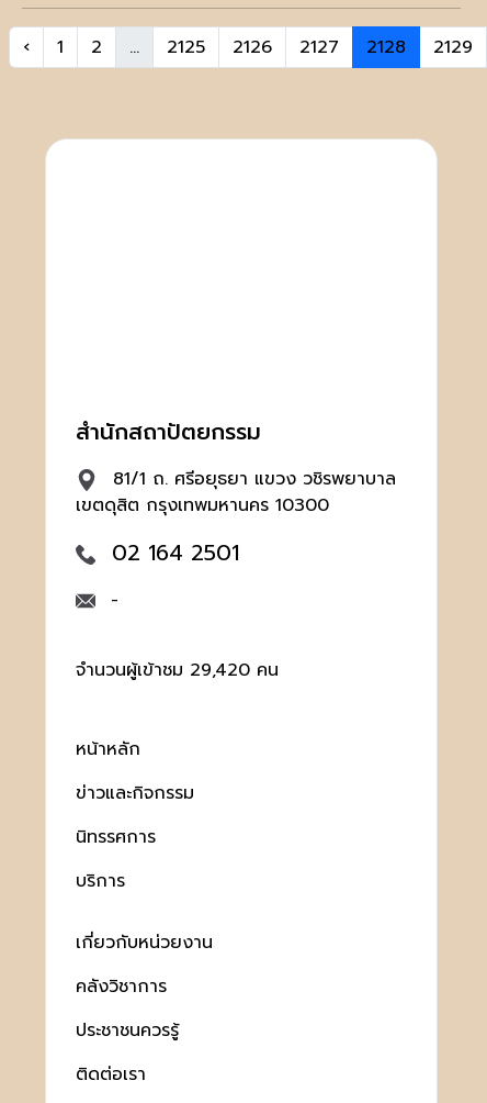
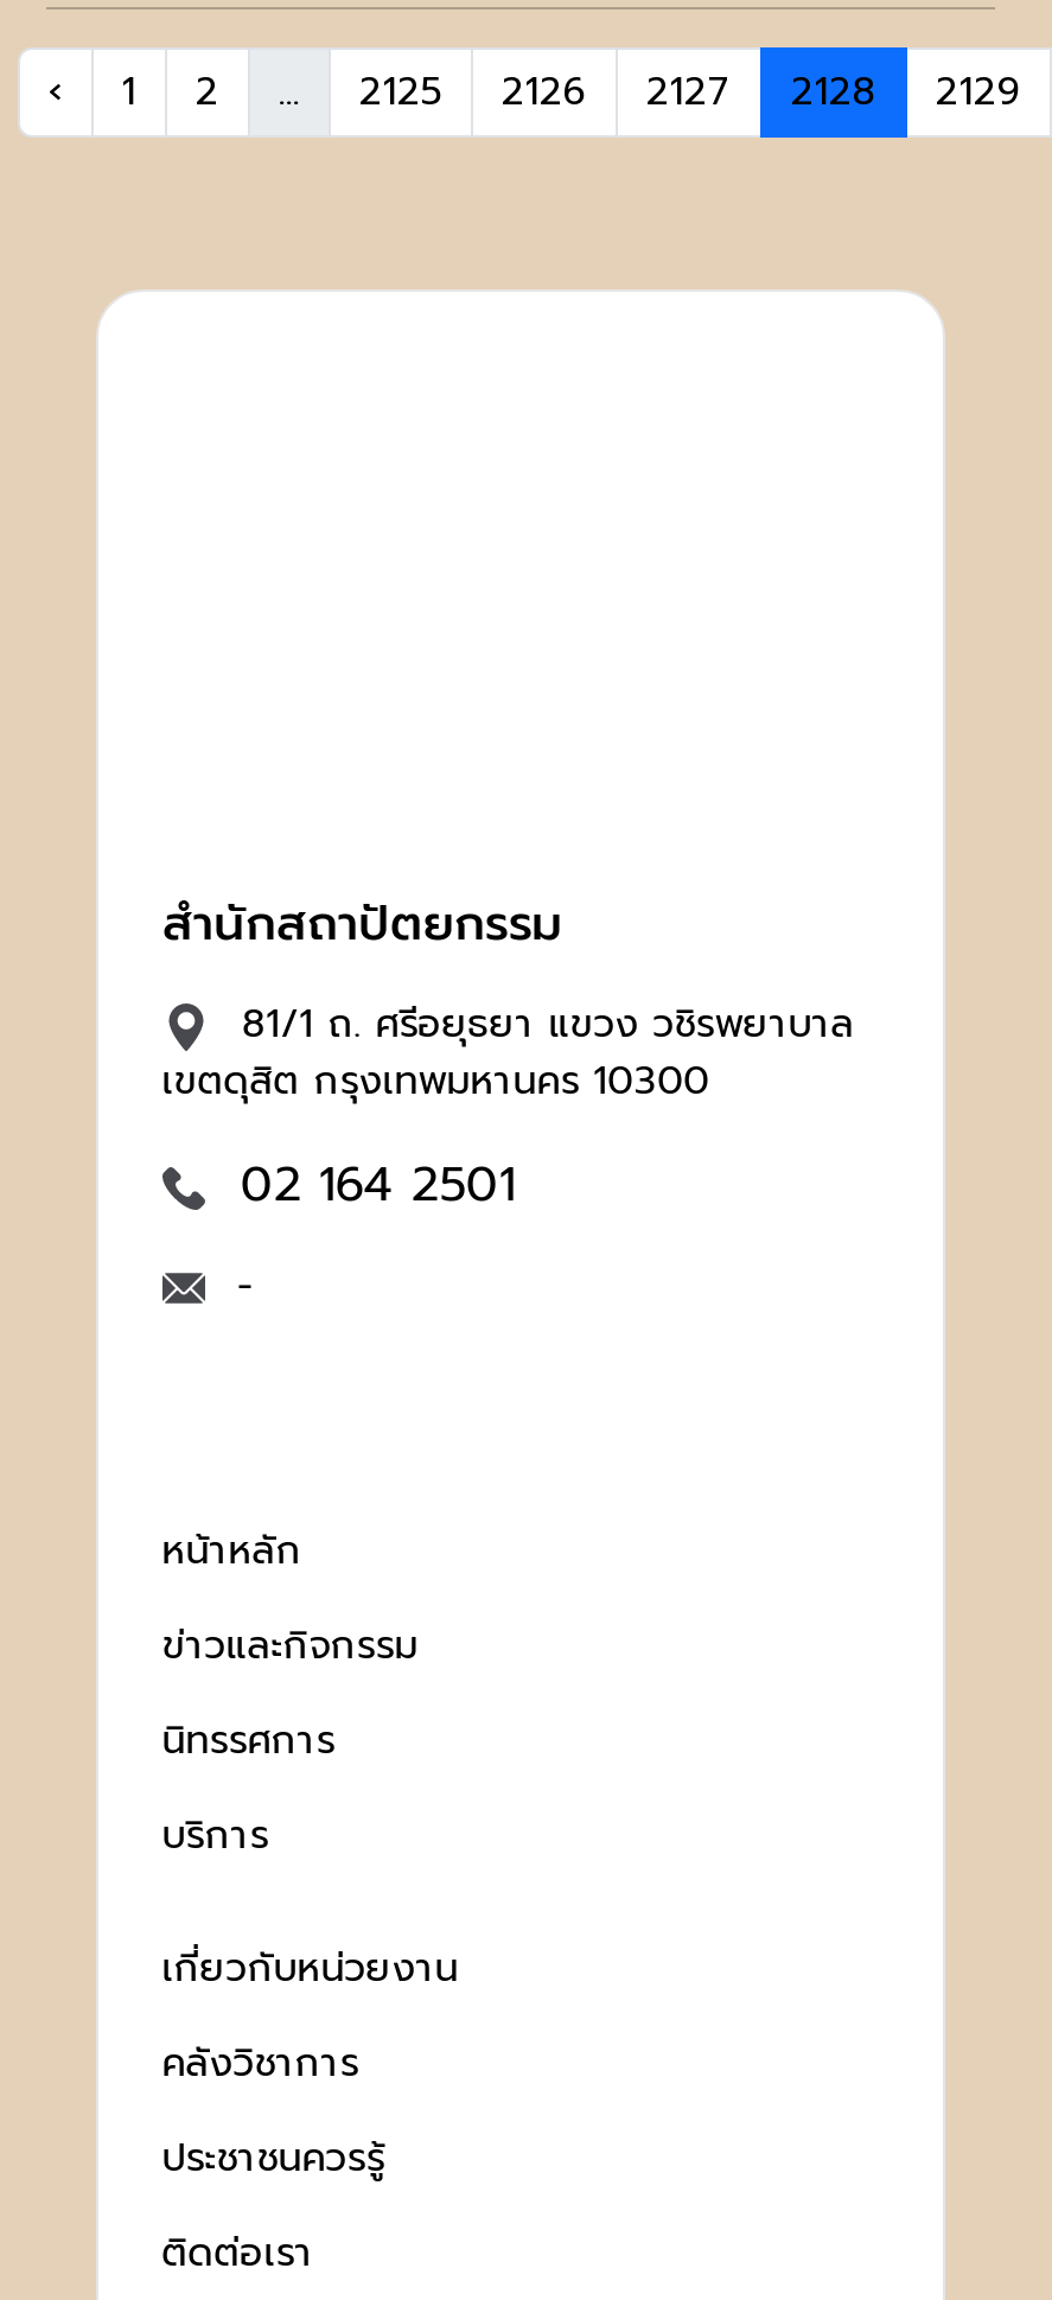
[75,657,278,684] จำนวนผู้เข้าชม 29,420 คน -> none

